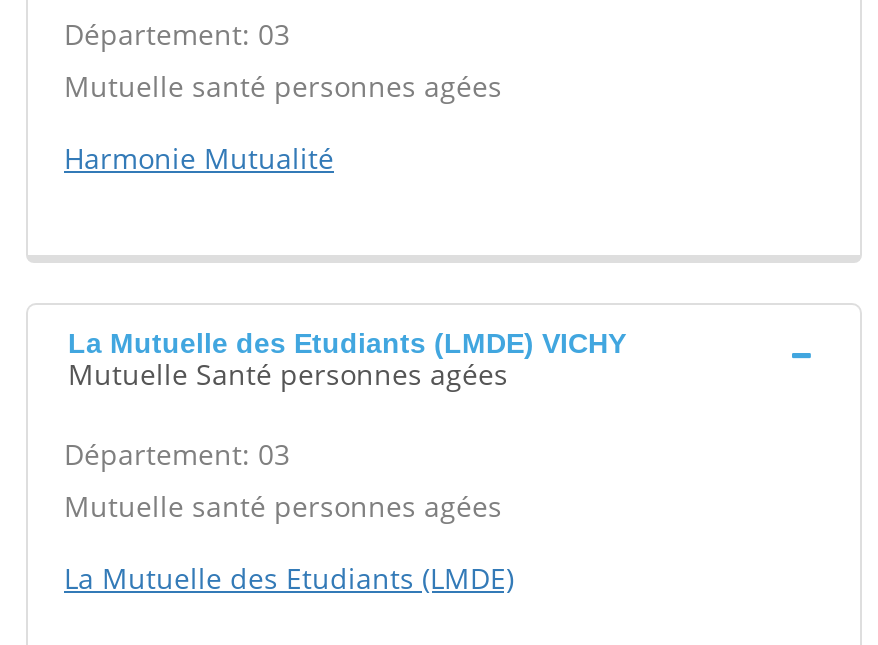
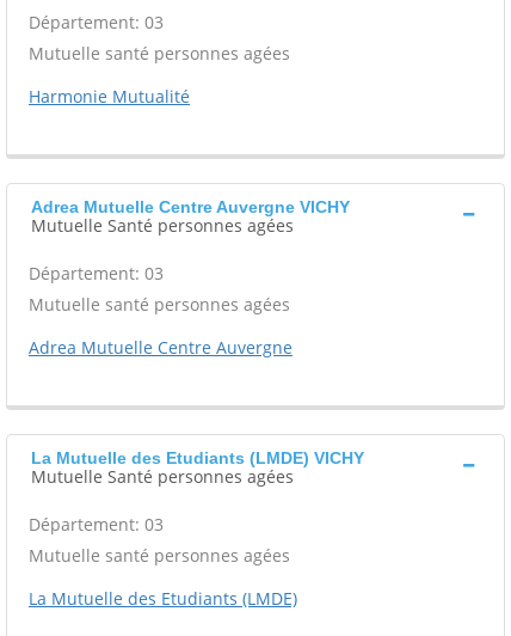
none -> [29,197,350,359] Adrea Mutuelle Centre Auvergne VICHY | Mutuelle Santé personnes agées | Département: 03 | Mutuelle santé personnes agées | Adrea Mutuelle Centre Auvergne

